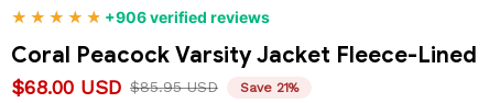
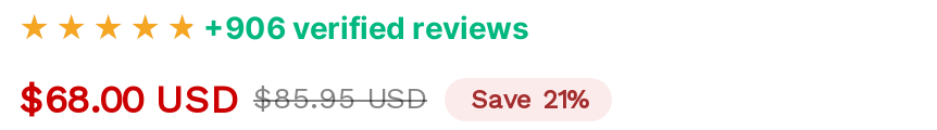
[11,42,477,70] Coral Peacock Varsity Jacket Fleece-Lined -> none

